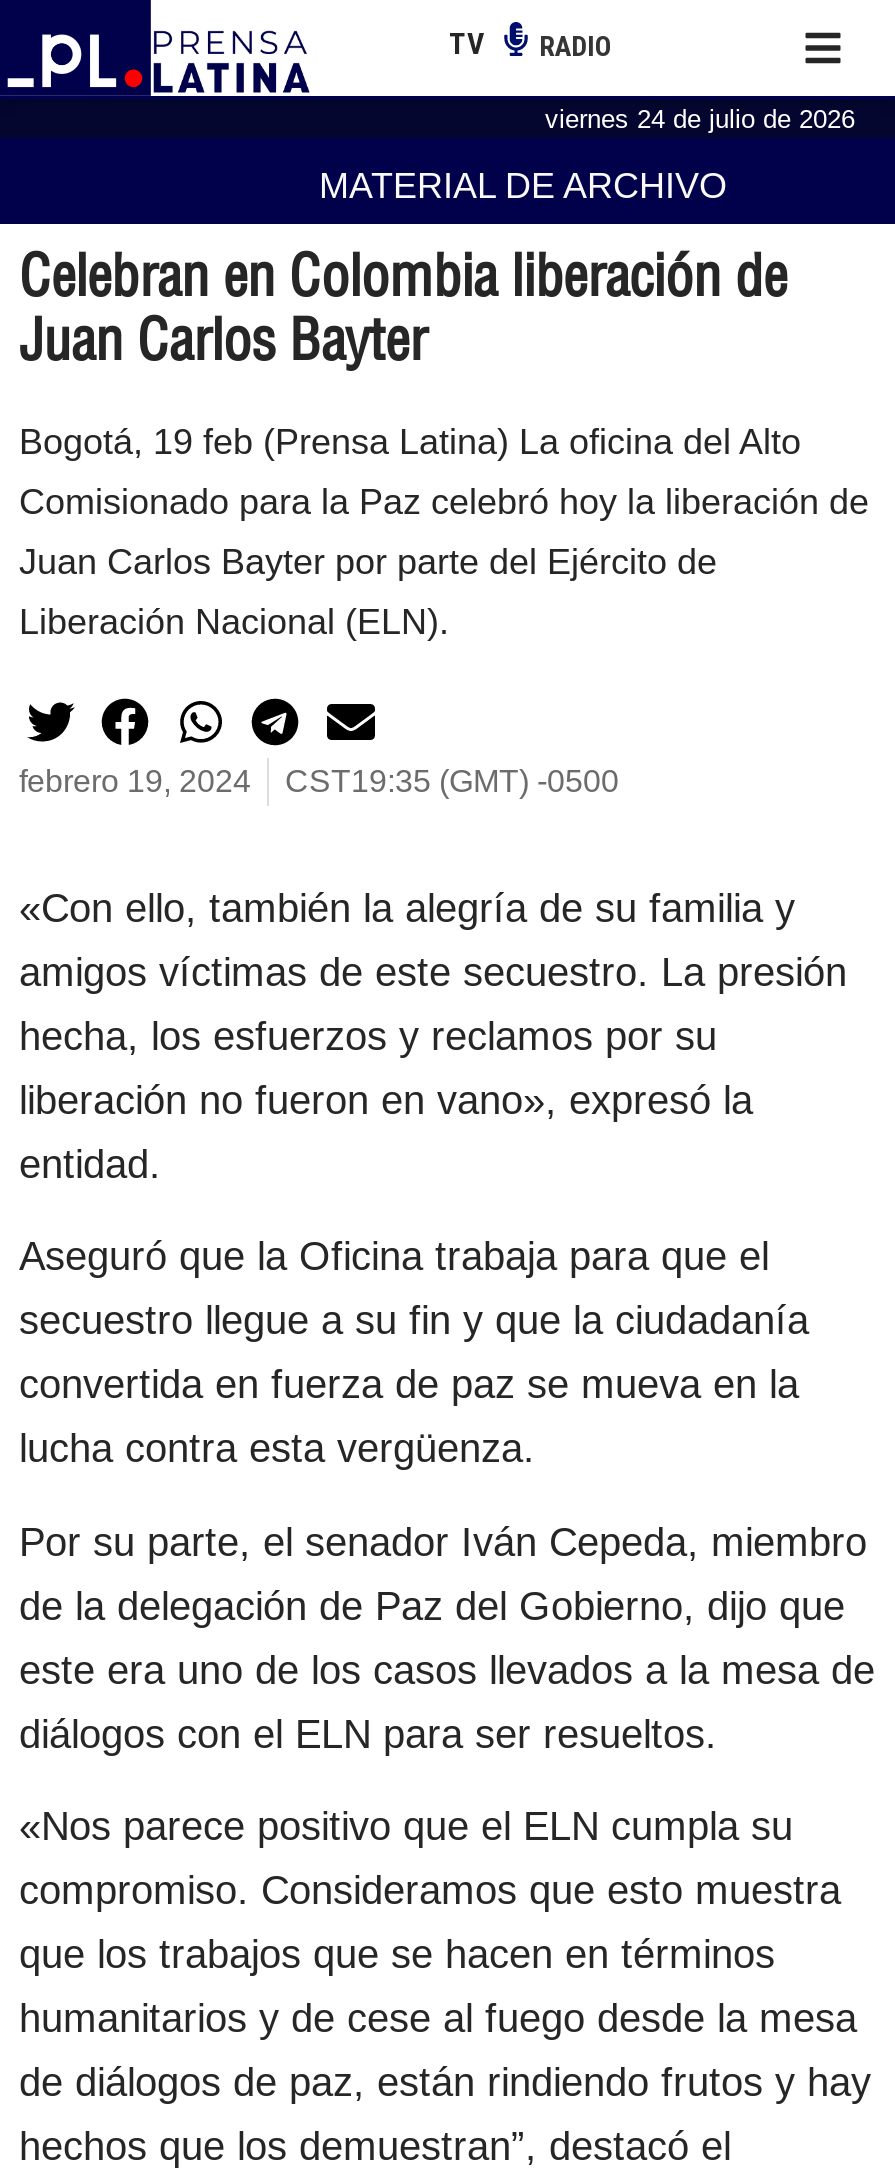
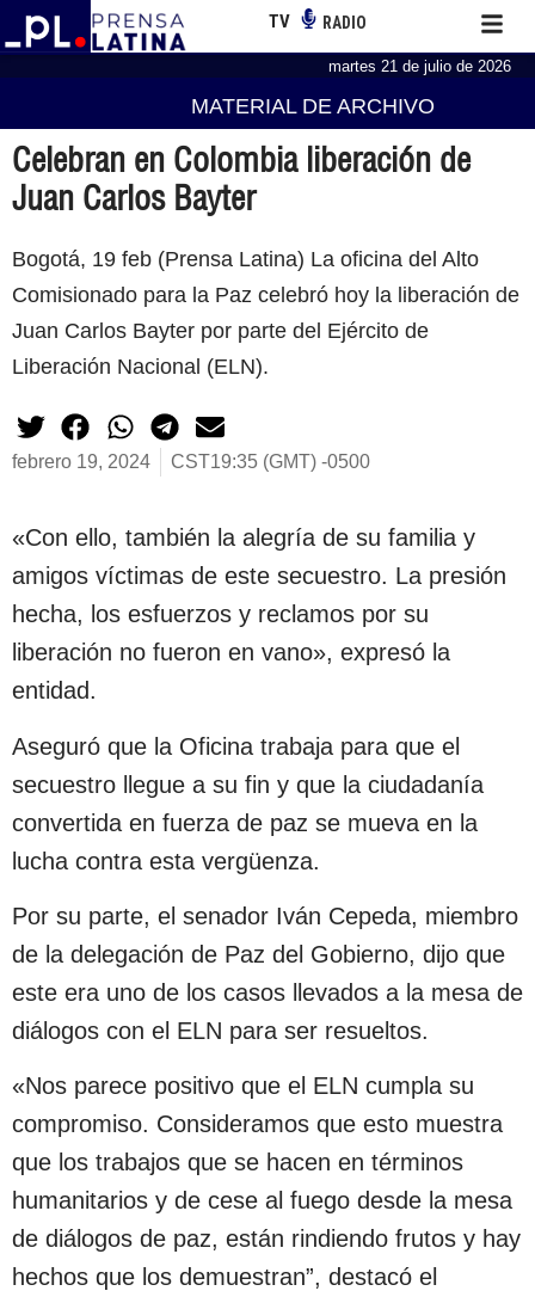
[545,103,855,133] viernes 24 de julio de 2026 -> [328,57,511,75] martes 21 de julio de 2026

